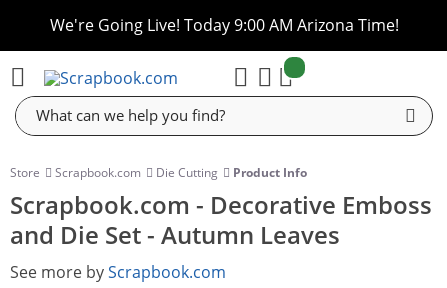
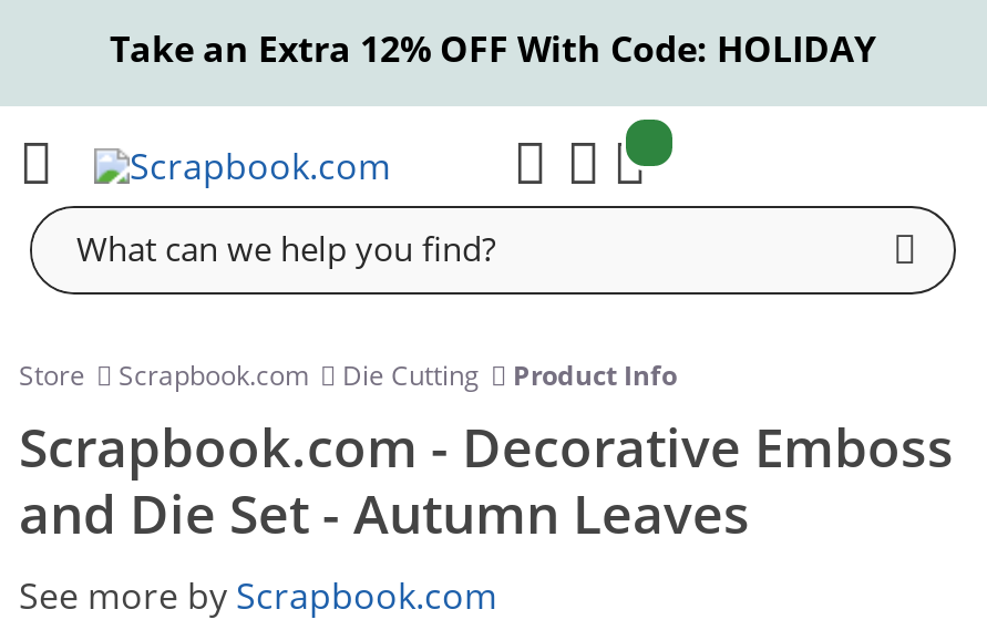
[49,14,398,36] We're Going Live! Today 9:00 AM Arizona Time! -> [110,24,876,73] Take an Extra 12% OFF With Code: HOLIDAY

